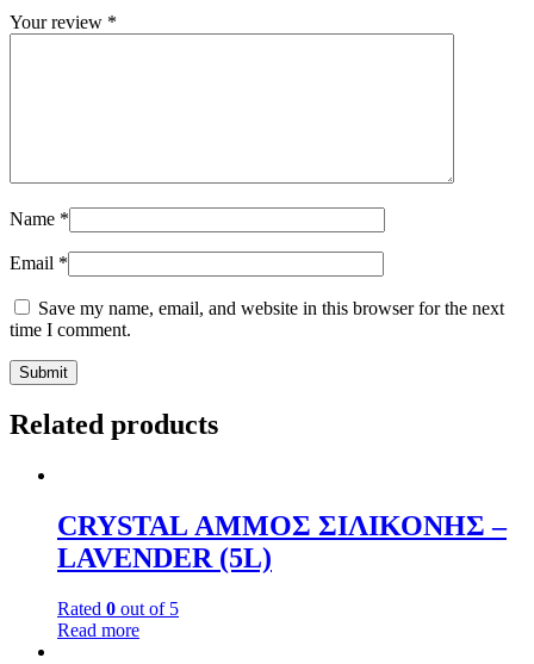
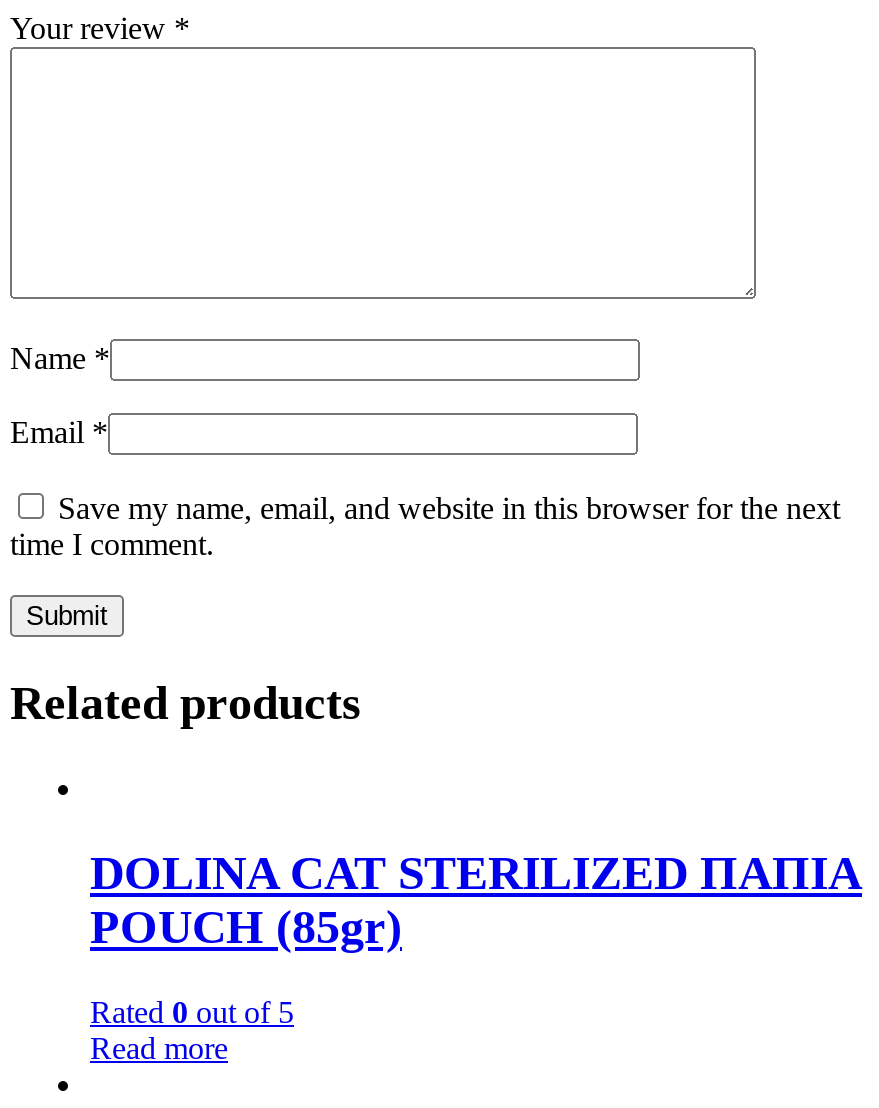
[57,510,507,573] CRYSTAL ΑΜΜΟΣ ΣΙΛΙΚΟΝΗΣ – | LAVENDER (5L) -> [90,847,862,953] DOLINA CAT STERILIZED ΠΑΠΙΑ | POUCH (85gr)

